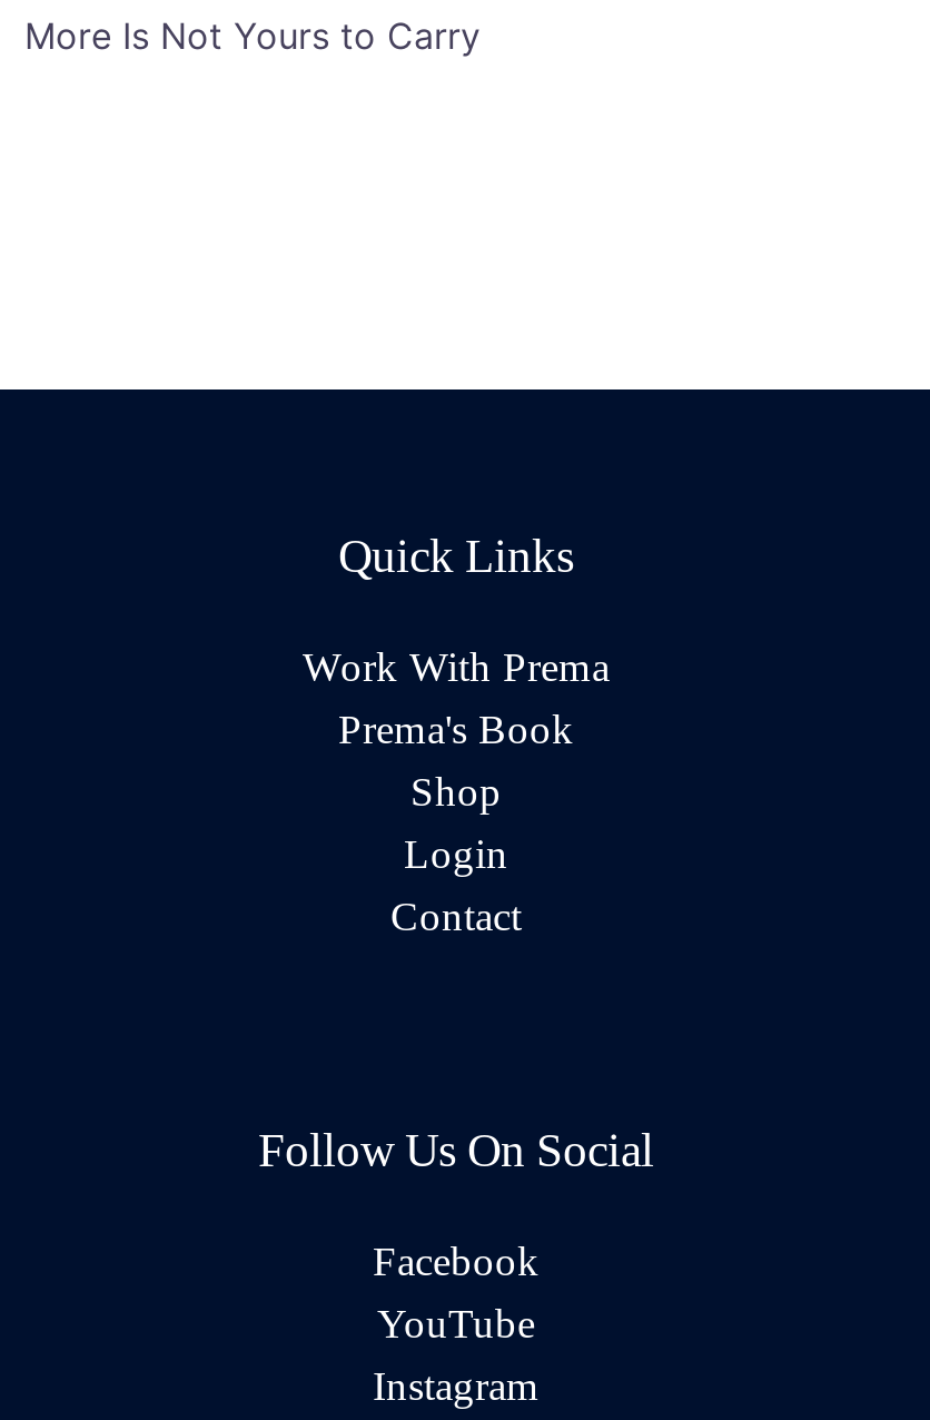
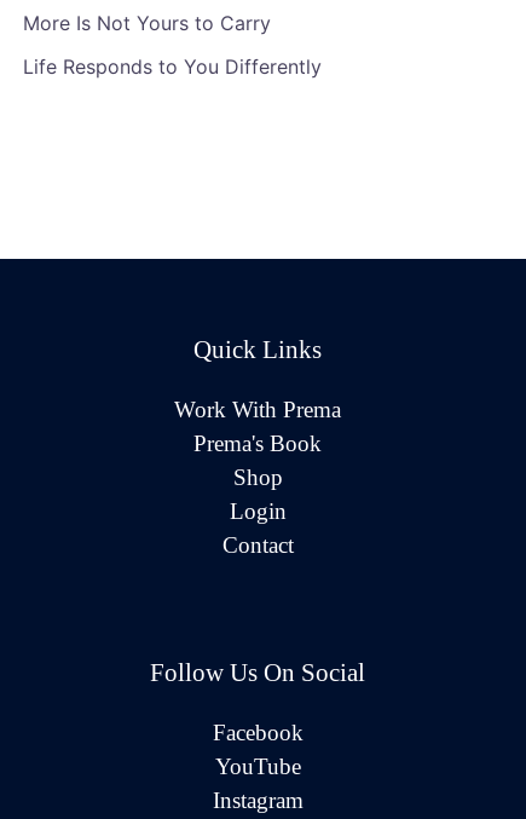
none -> [23,55,322,79] Life Responds to You Differently

